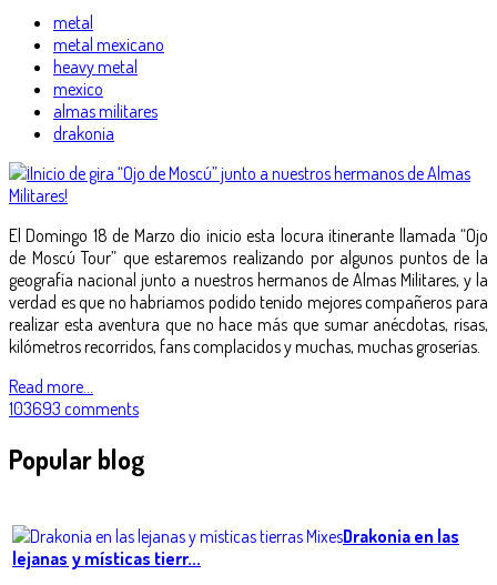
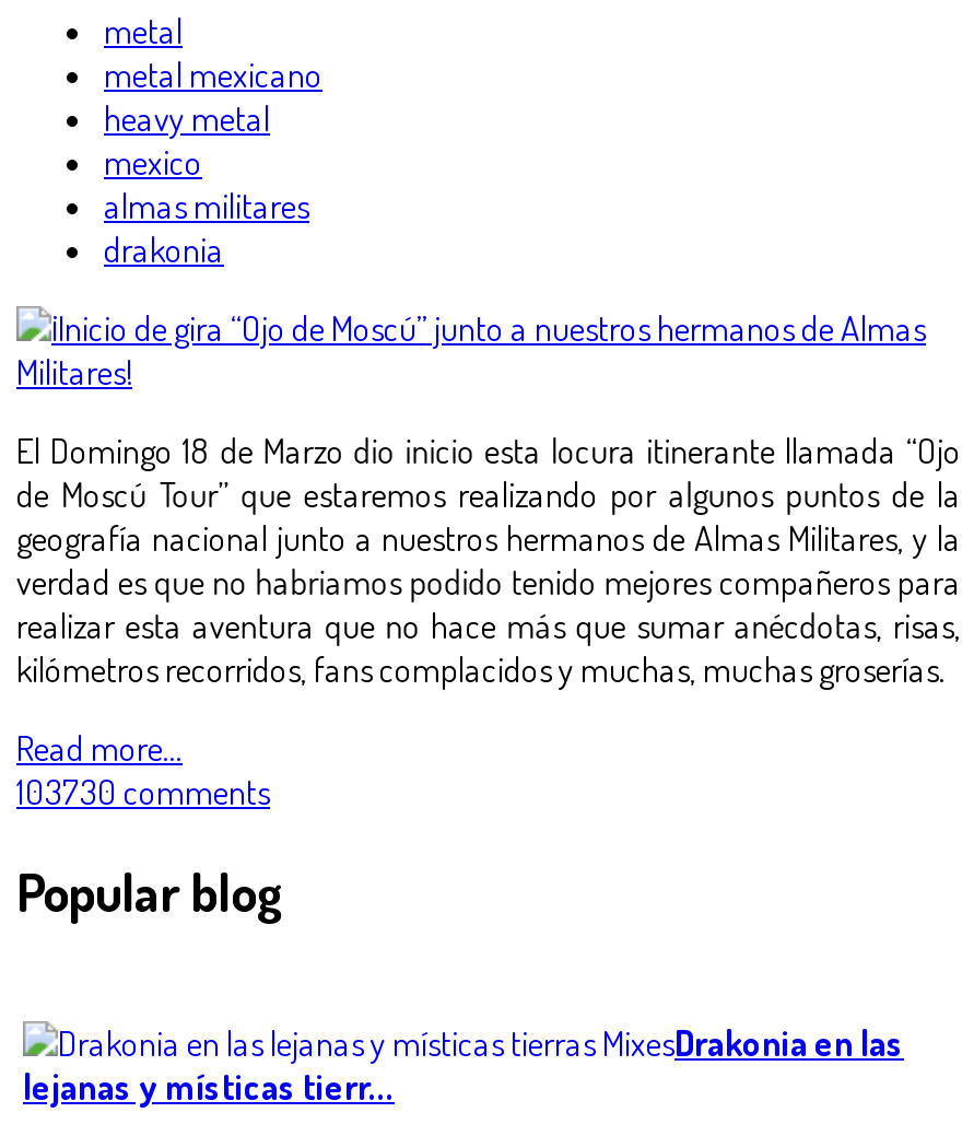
[9,398,139,420] 103693 comments -> [16,770,270,814] 103730 comments

